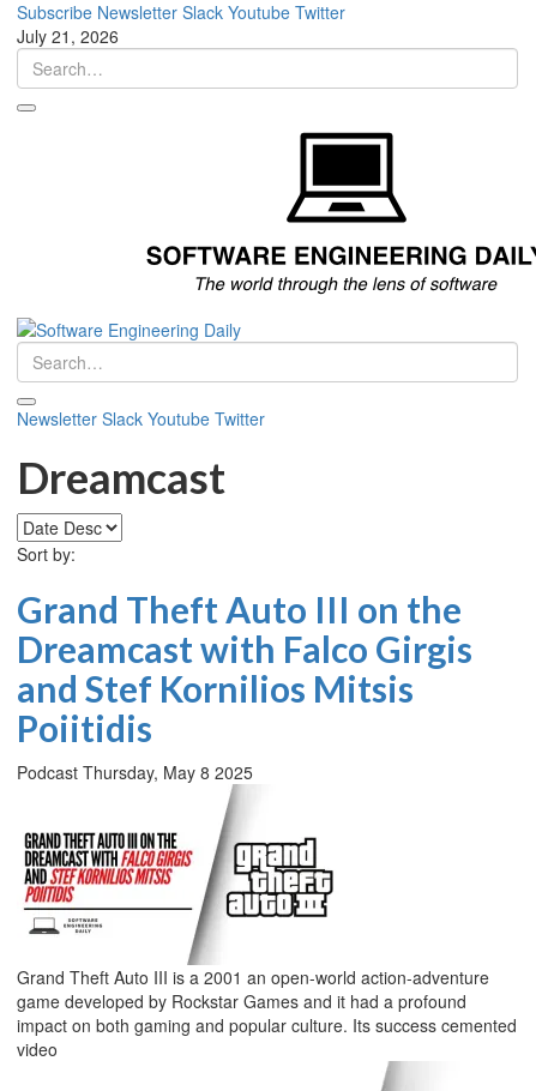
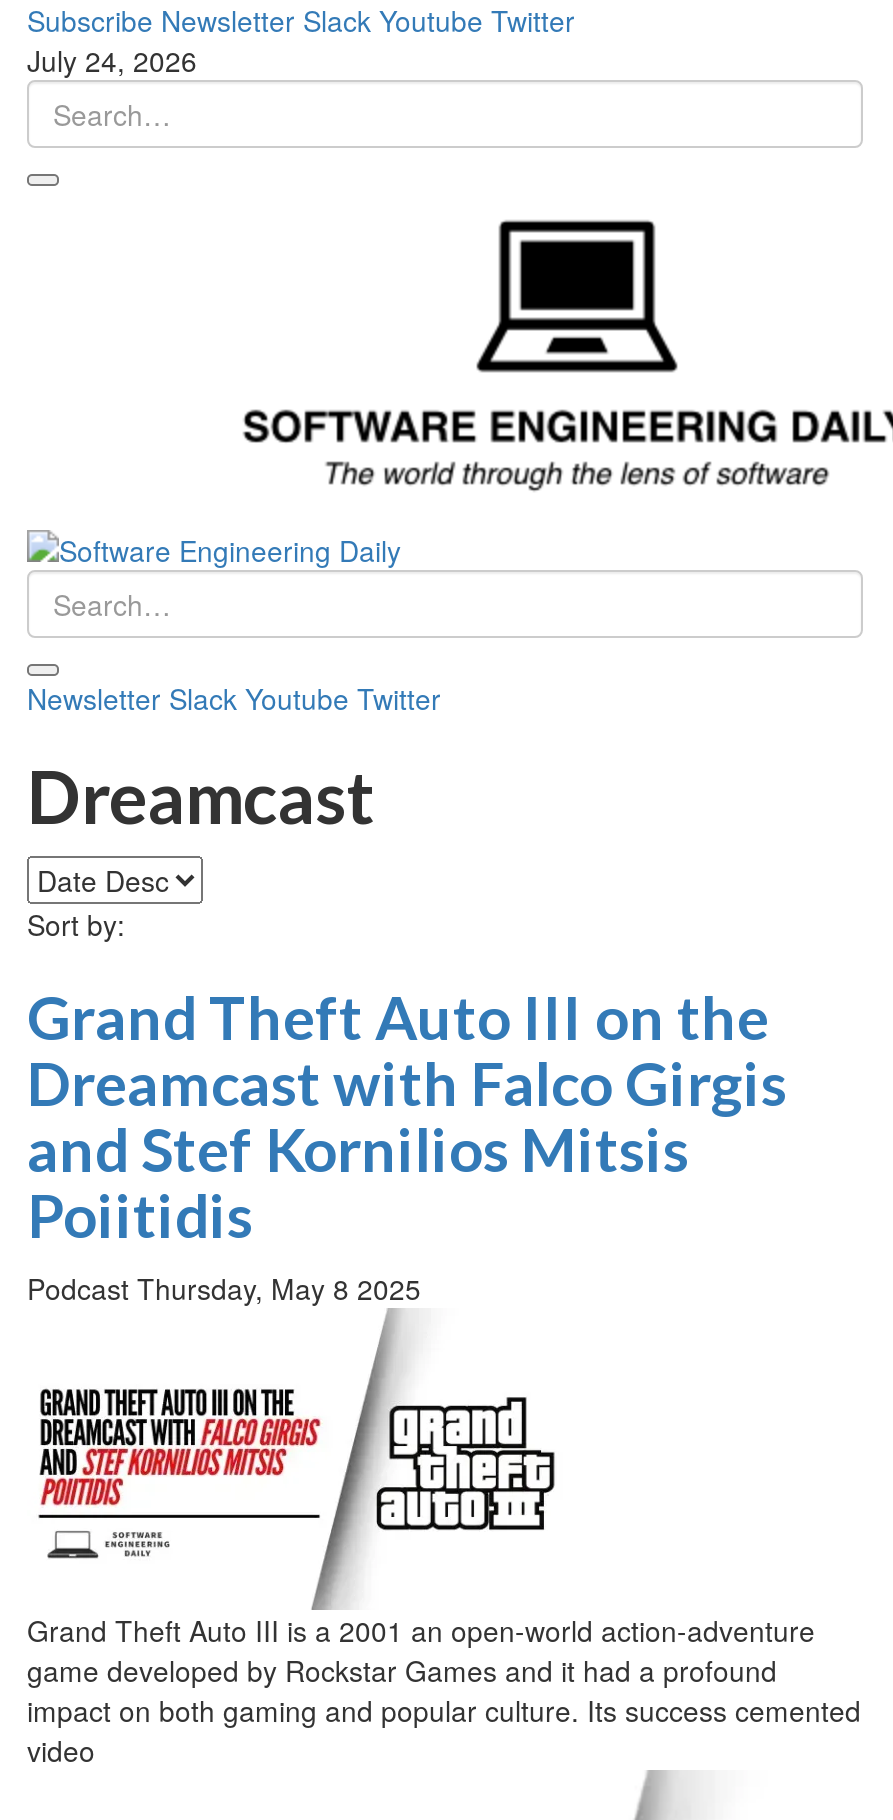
[17,24,119,48] July 21, 2026 -> [27,40,197,80] July 24, 2026

